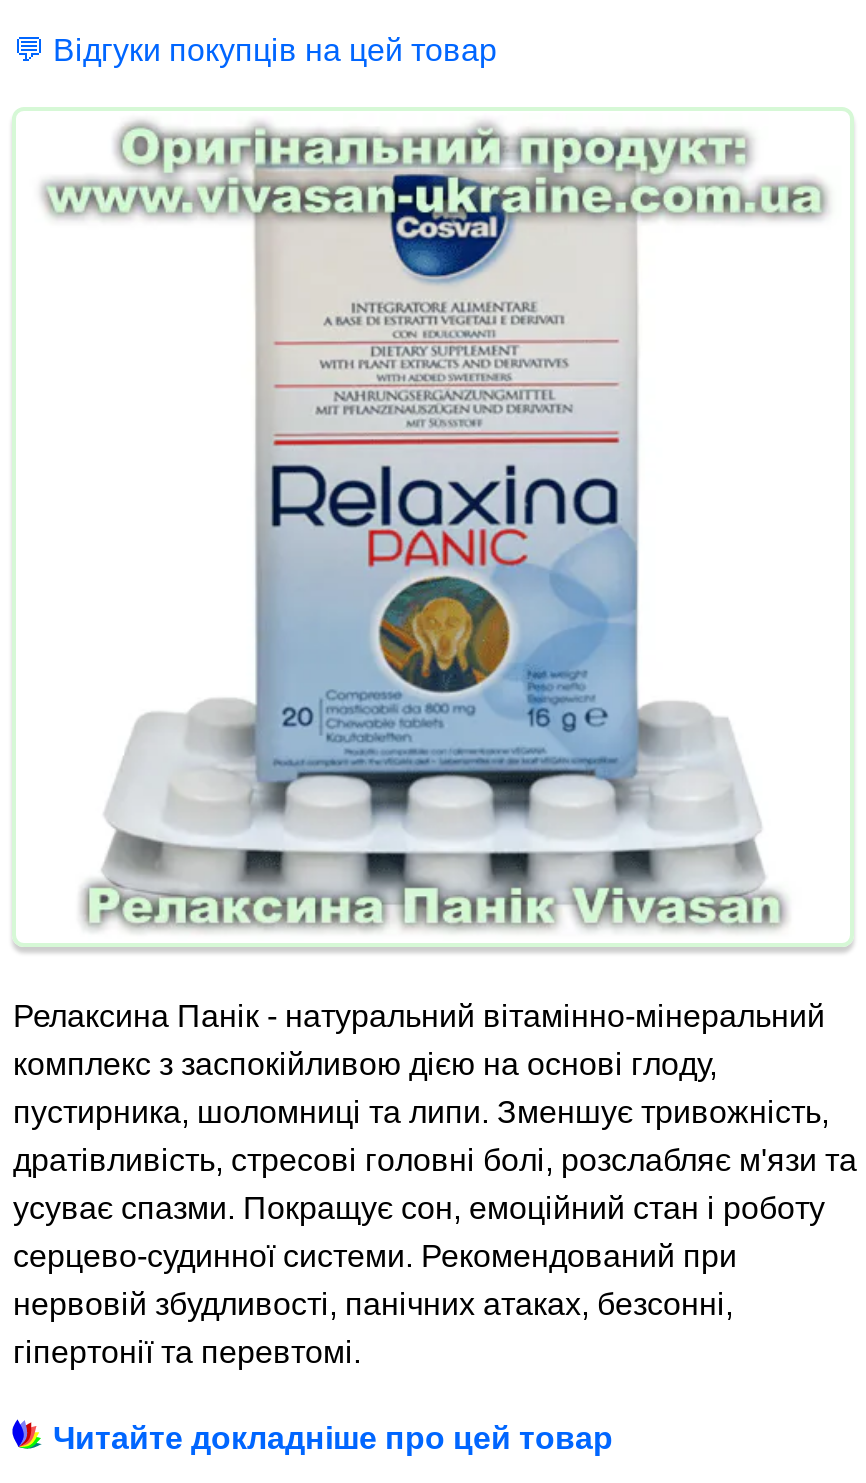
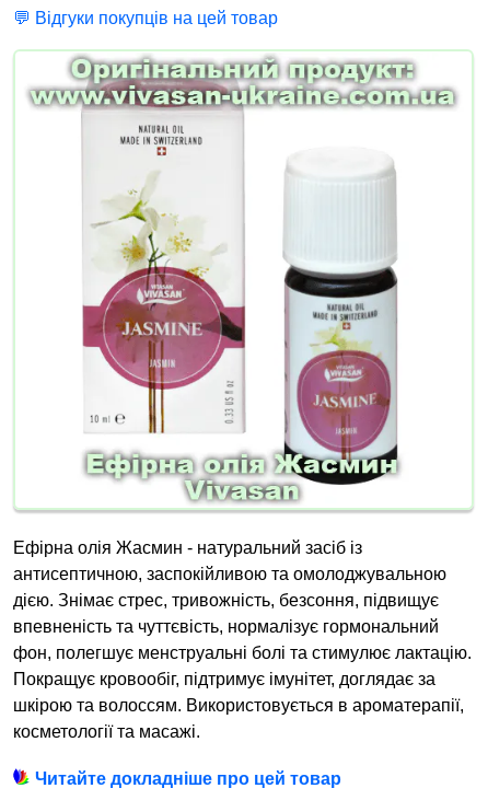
[13,120,857,1369] [image] | Релаксина Панік - натуральний вітамінно-мінеральний | комплекс з заспокійливою дією на основі глоду, | пустирника, шоломниці та липи. Зменшує тривожність, | дратівливість, стресові головні болі, розслабляє м'язи та | усуває спазми. Покращує сон, емоційний стан і роботу | серцево-судинної системи. Рекомендований при | нервовій збудливості, панічних атаках, безсонні, | гіпертонії та перевтомі. -> [14,59,472,741] [image] | Ефірна олія Жасмин - натуральний засіб із | антисептичною, заспокійливою та омолоджувальною | дією. Знімає стрес, тривожність, безсоння, підвищує | впевненість та чуттєвість, нормалізує гормональний | фон, полегшує менструальні болі та стимулює лактацію. | Покращує кровообіг, підтримує імунітет, доглядає за | шкірою та волоссям. Використовується в ароматерапії, | косметології та масажі.

